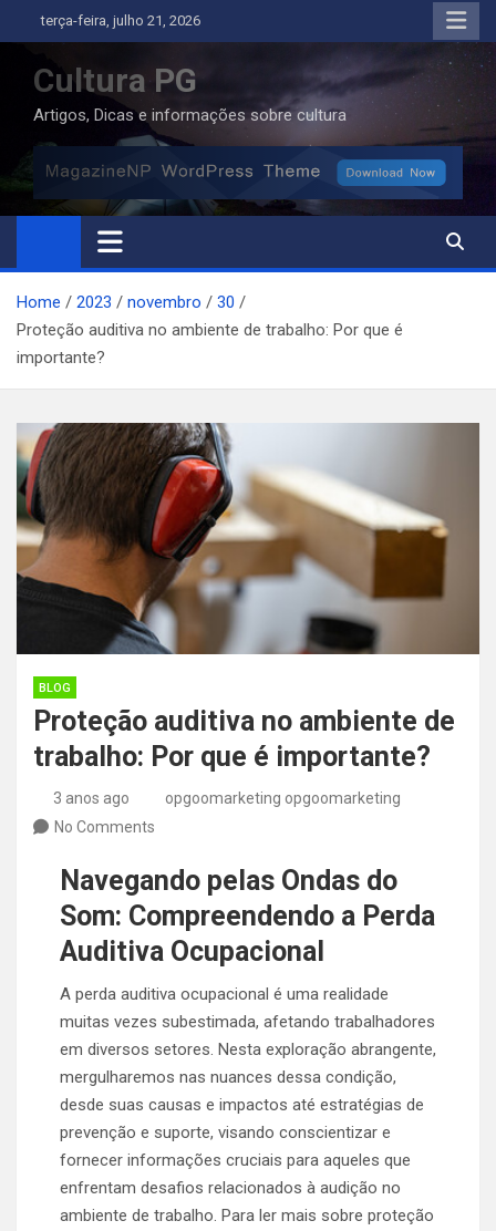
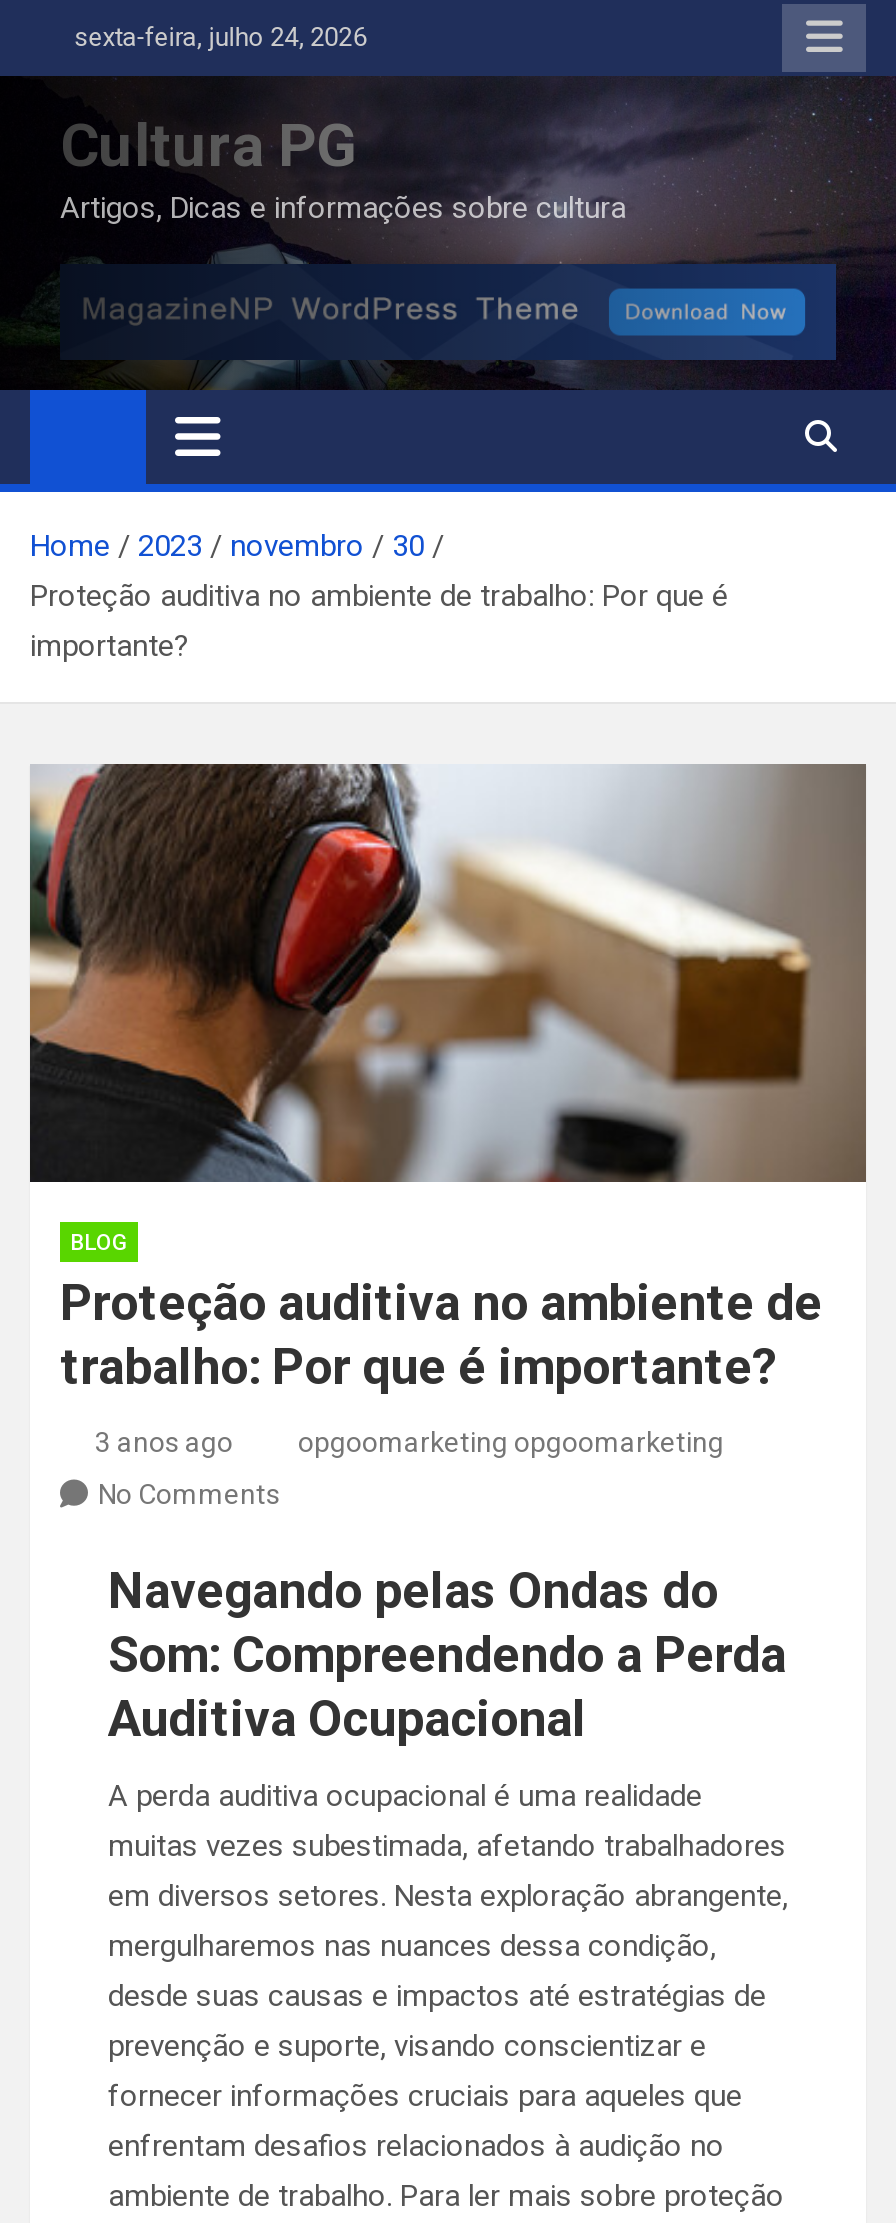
[35,12,201,29] terça-feira, julho 21, 2026 -> [62,22,366,52] sexta-feira, julho 24, 2026

